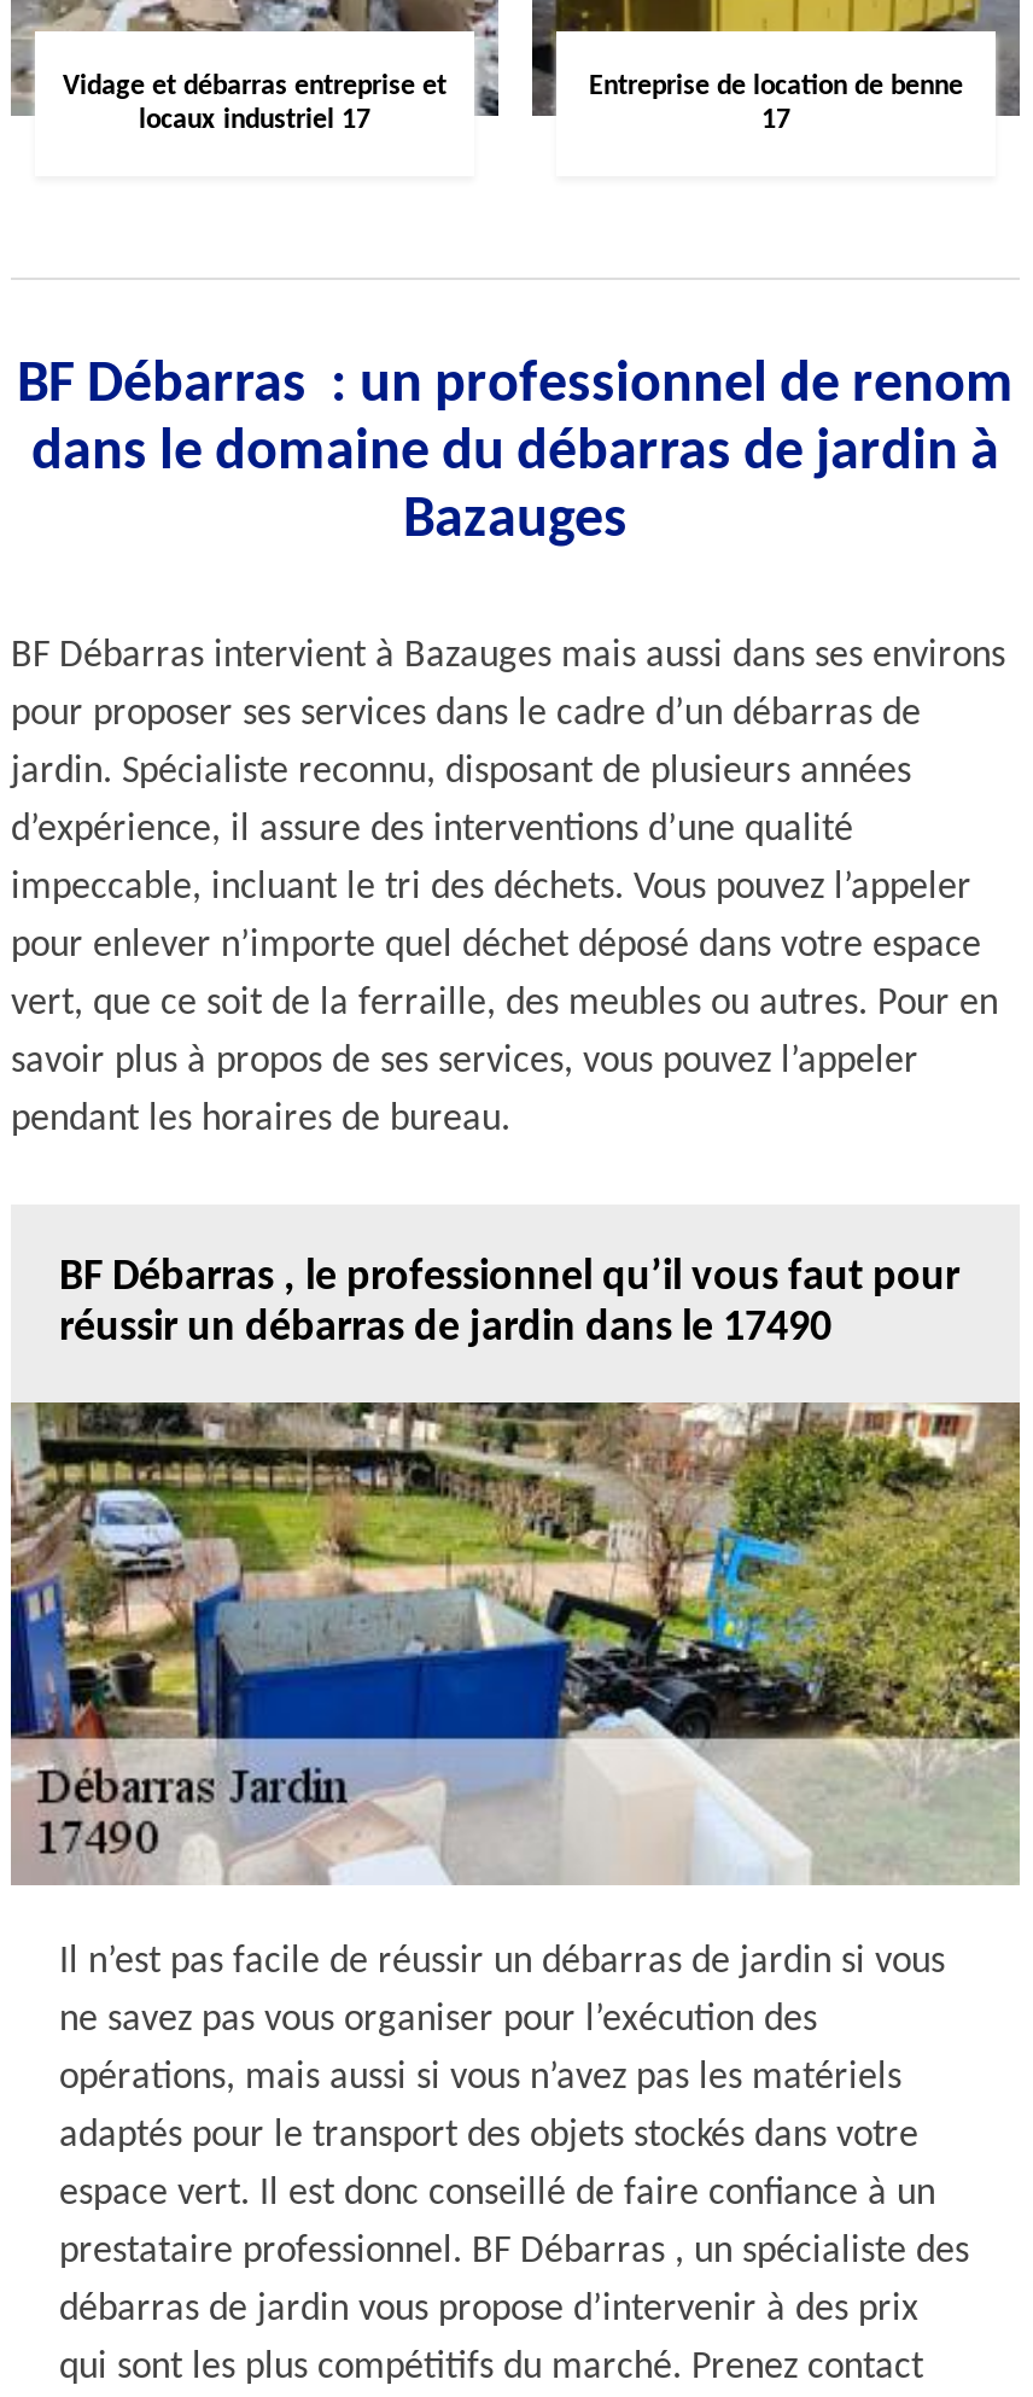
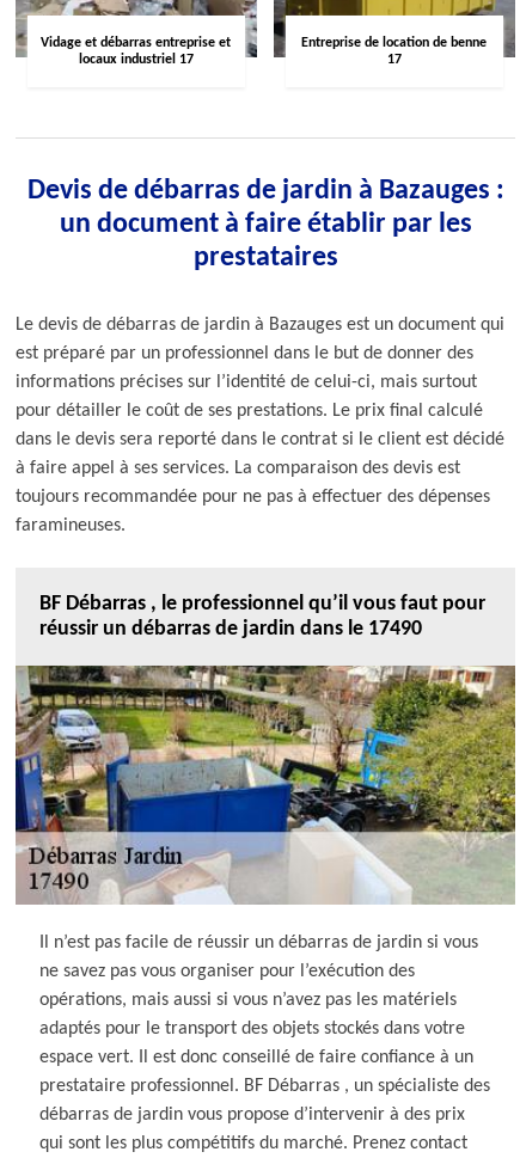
[11,356,1014,1138] BF Débarras : un professionnel de renom | dans le domaine du débarras de jardin à | Bazauges | BF Débarras intervient à Bazauges mais aussi dans ses environs | pour proposer ses services dans le cadre d’un débarras de | jardin. Spécialiste reconnu, disposant de plusieurs années | d’expérience, il assure des interventions d’une qualité | impeccable, incluant le tri des déchets. Vous pouvez l’appeler | pour enlever n’importe quel déchet déposé dans votre espace | vert, que ce soit de la ferraille, des meubles ou autres. Pour en | savoir plus à propos de ses services, vous pouvez l’appeler | pendant les horaires de bureau. -> [16,176,504,535] Devis de débarras de jardin à Bazauges : | un document à faire établir par les | prestataires | Le devis de débarras de jardin à Bazauges est un document qui | est préparé par un professionnel dans le but de donner des | informations précises sur l’identité de celui-ci, mais surtout | pour détailler le coût de ses prestations. Le prix final calculé | dans le devis sera reporté dans le contrat si le client est décidé | à faire appel à ses services. La comparaison des devis est | toujours recommandée pour ne pas à effectuer des dépenses | faramineuses.

